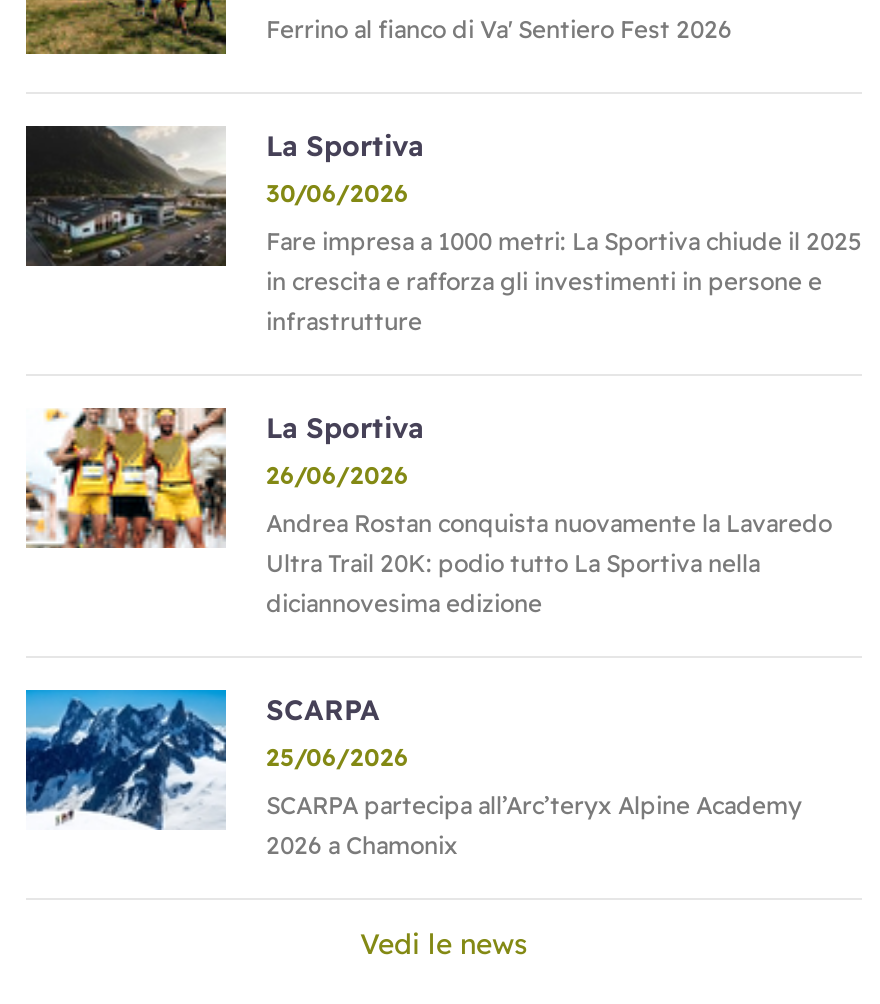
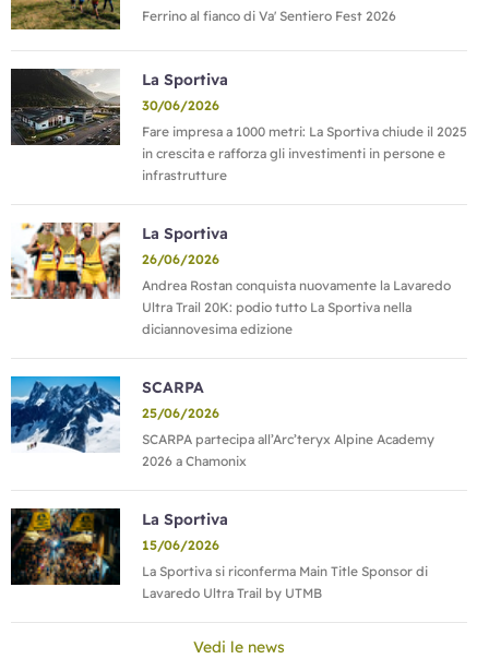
none -> [10,507,428,601] [image] | La Sportiva | 15/06/2026 | La Sportiva si riconferma Main Title Sponsor di | Lavaredo Ultra Trail by UTMB

